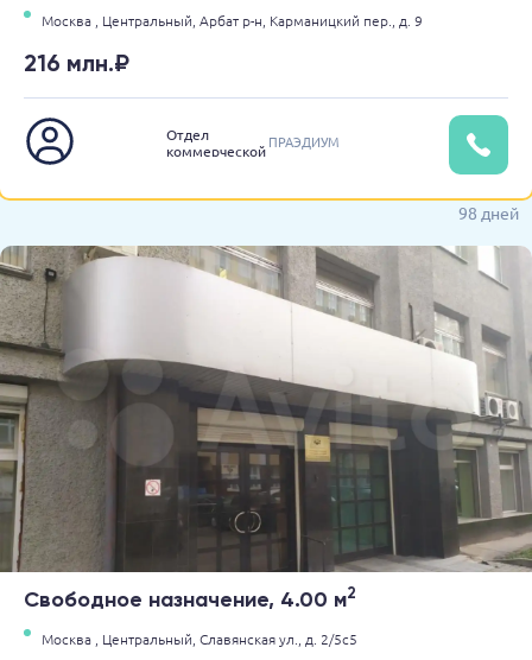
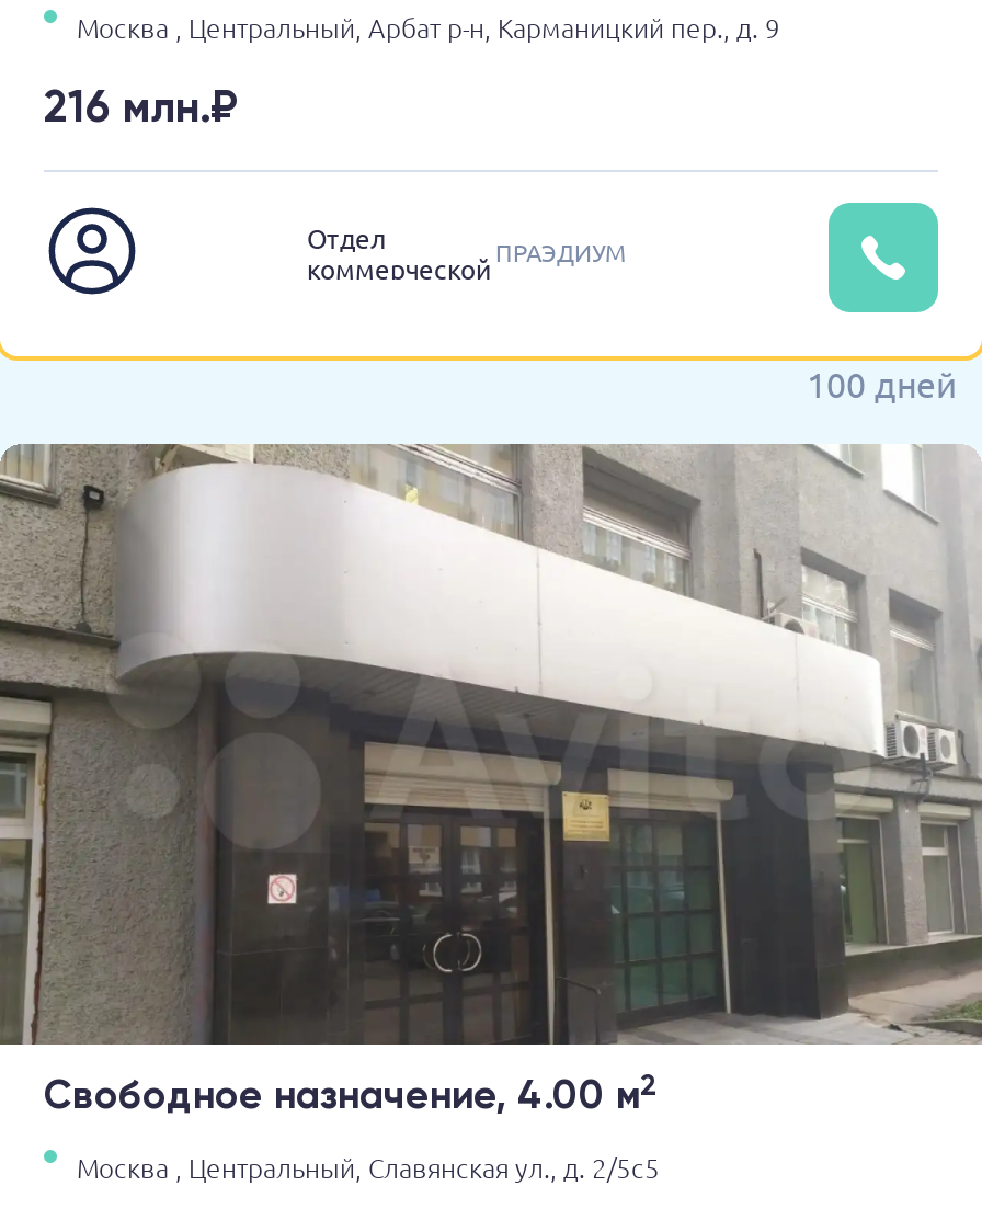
[458,202,519,224] 98 дней -> [807,360,958,404] 100 дней

